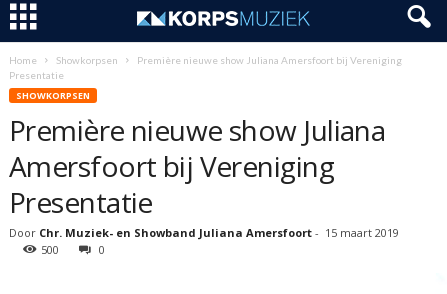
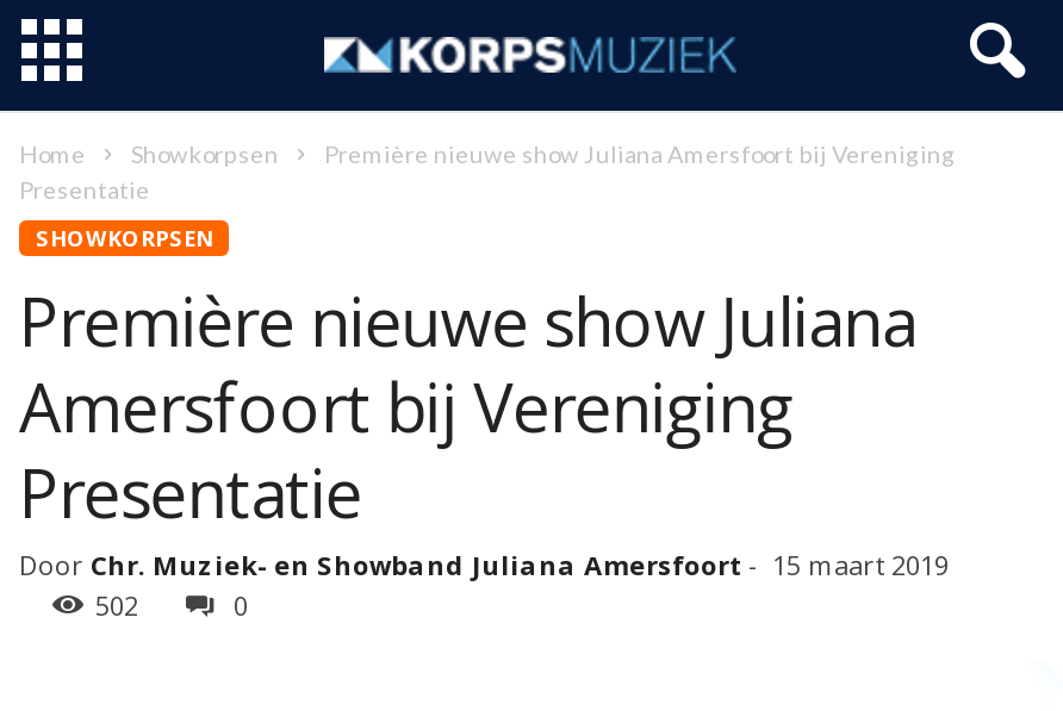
[41,242,59,257] 500 -> [95,587,138,623] 502

